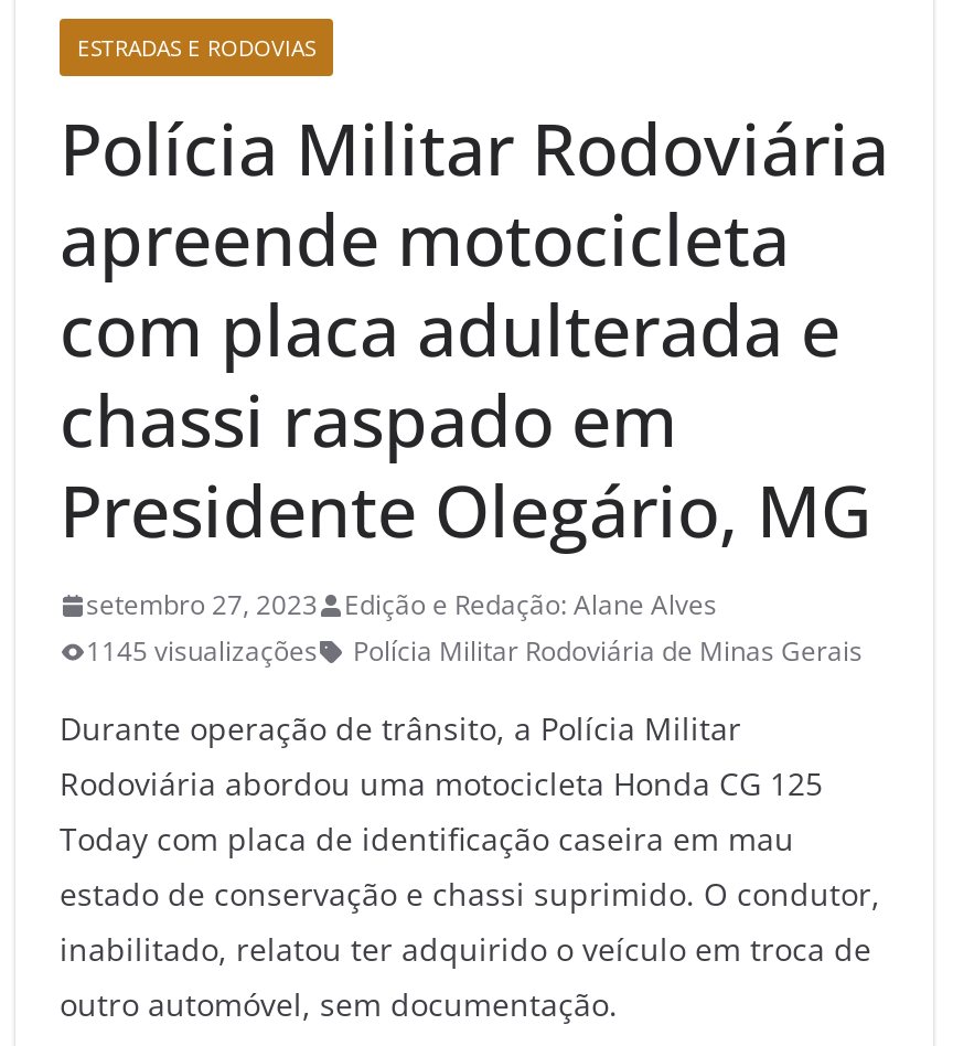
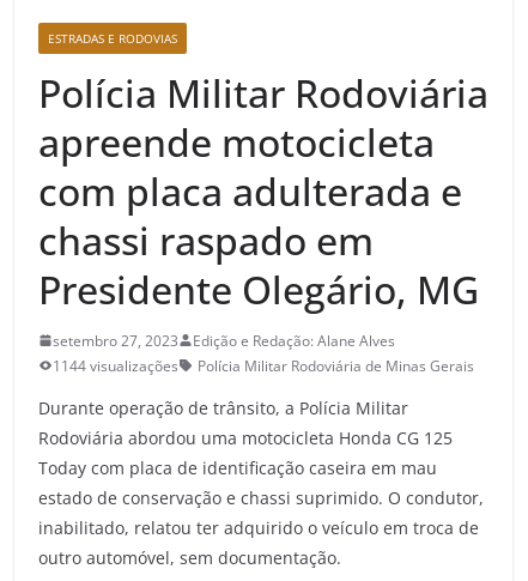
[86,633,318,671] 1145 visualizações -> [53,355,178,376] 1144 visualizações

